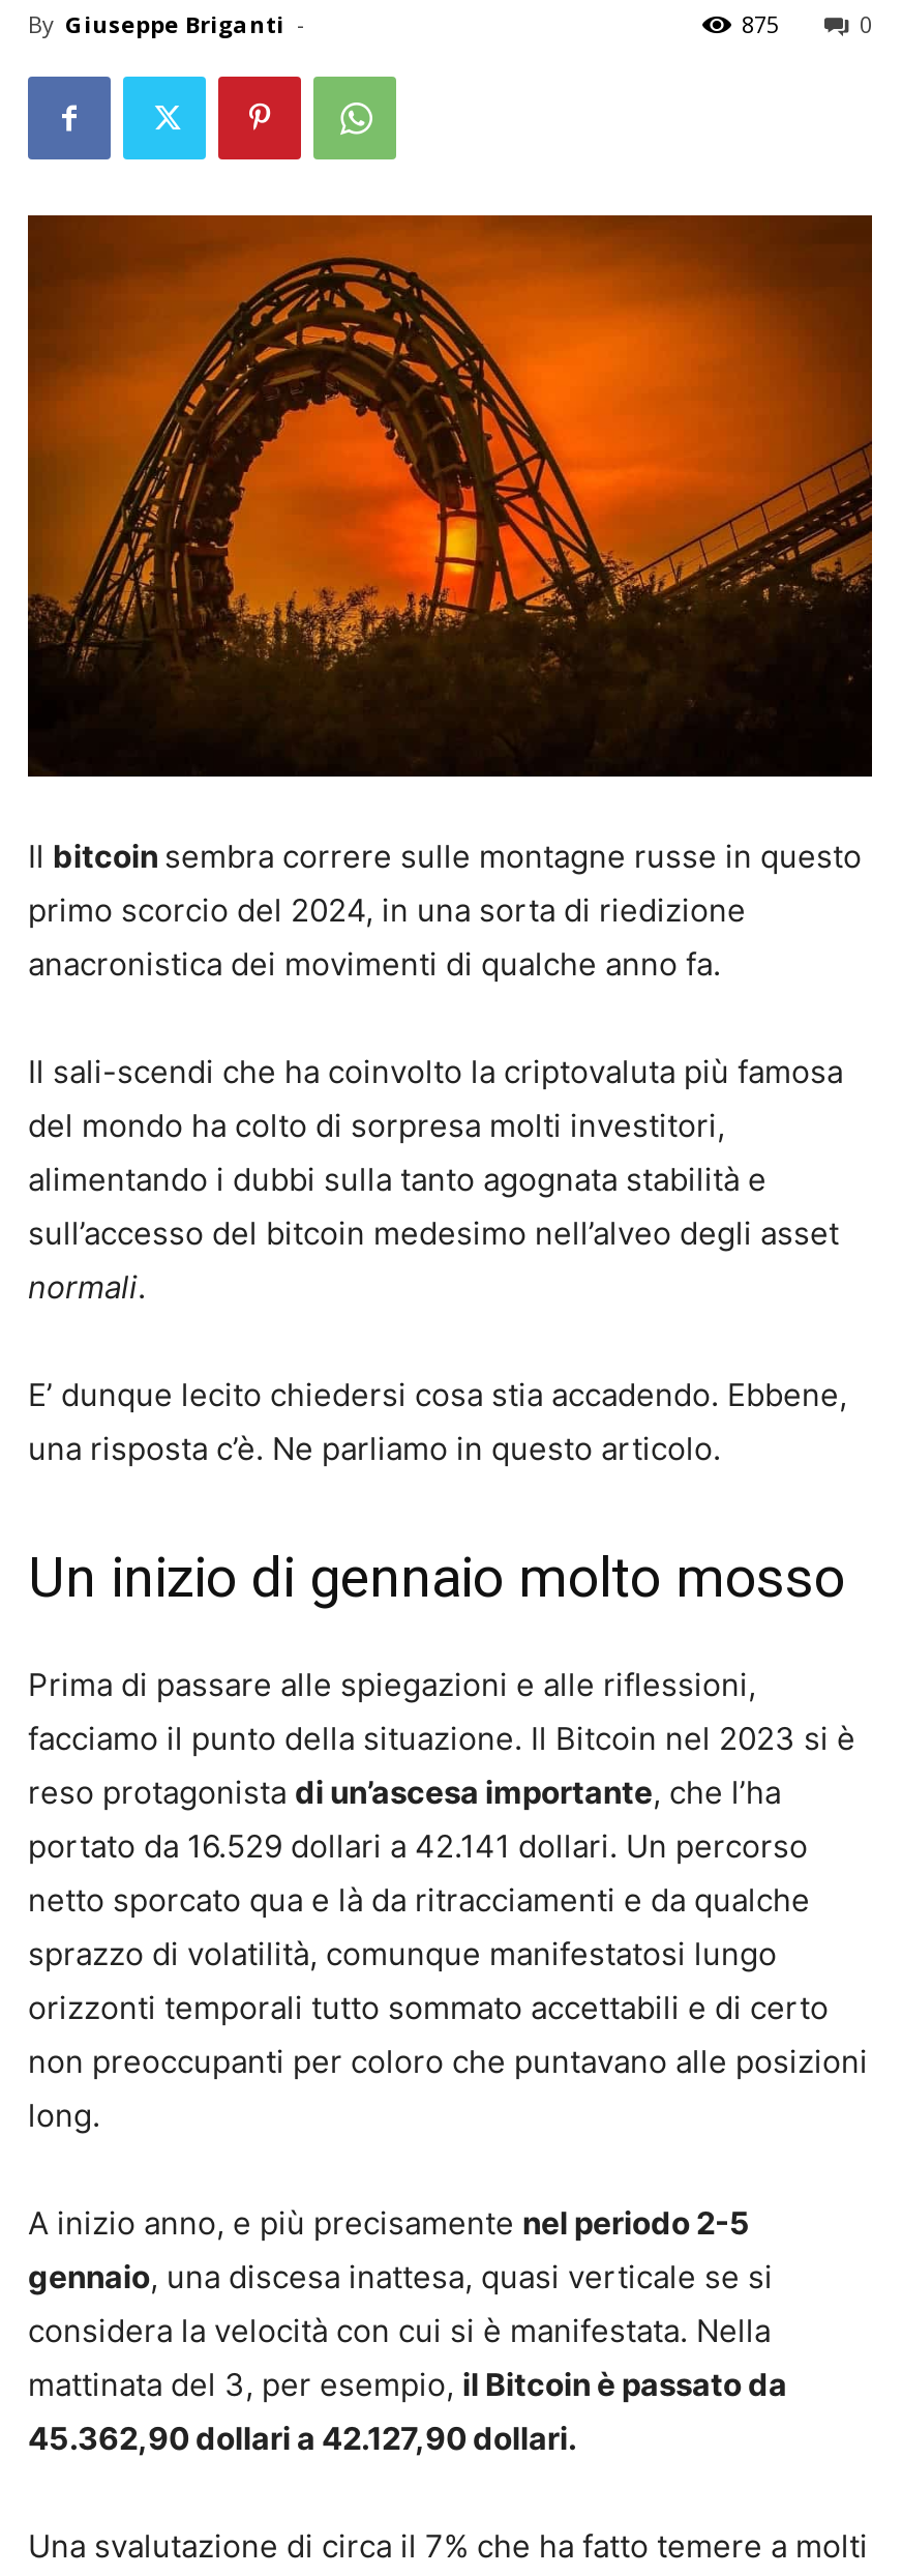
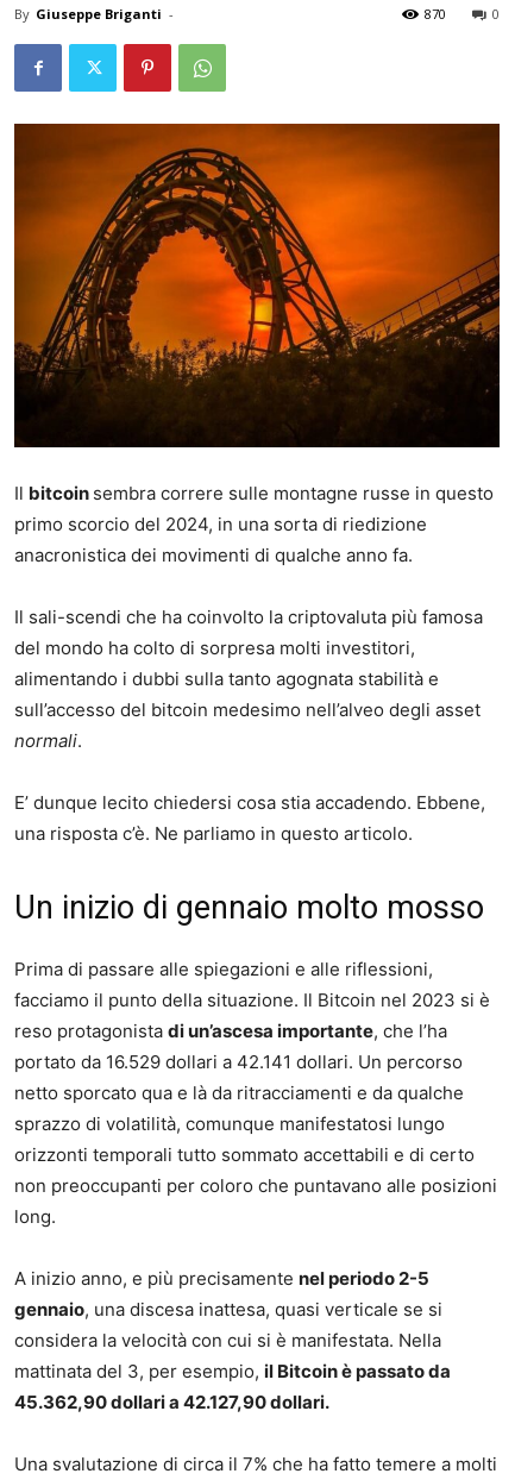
[742,8,779,39] 875 -> [425,5,446,23] 870

